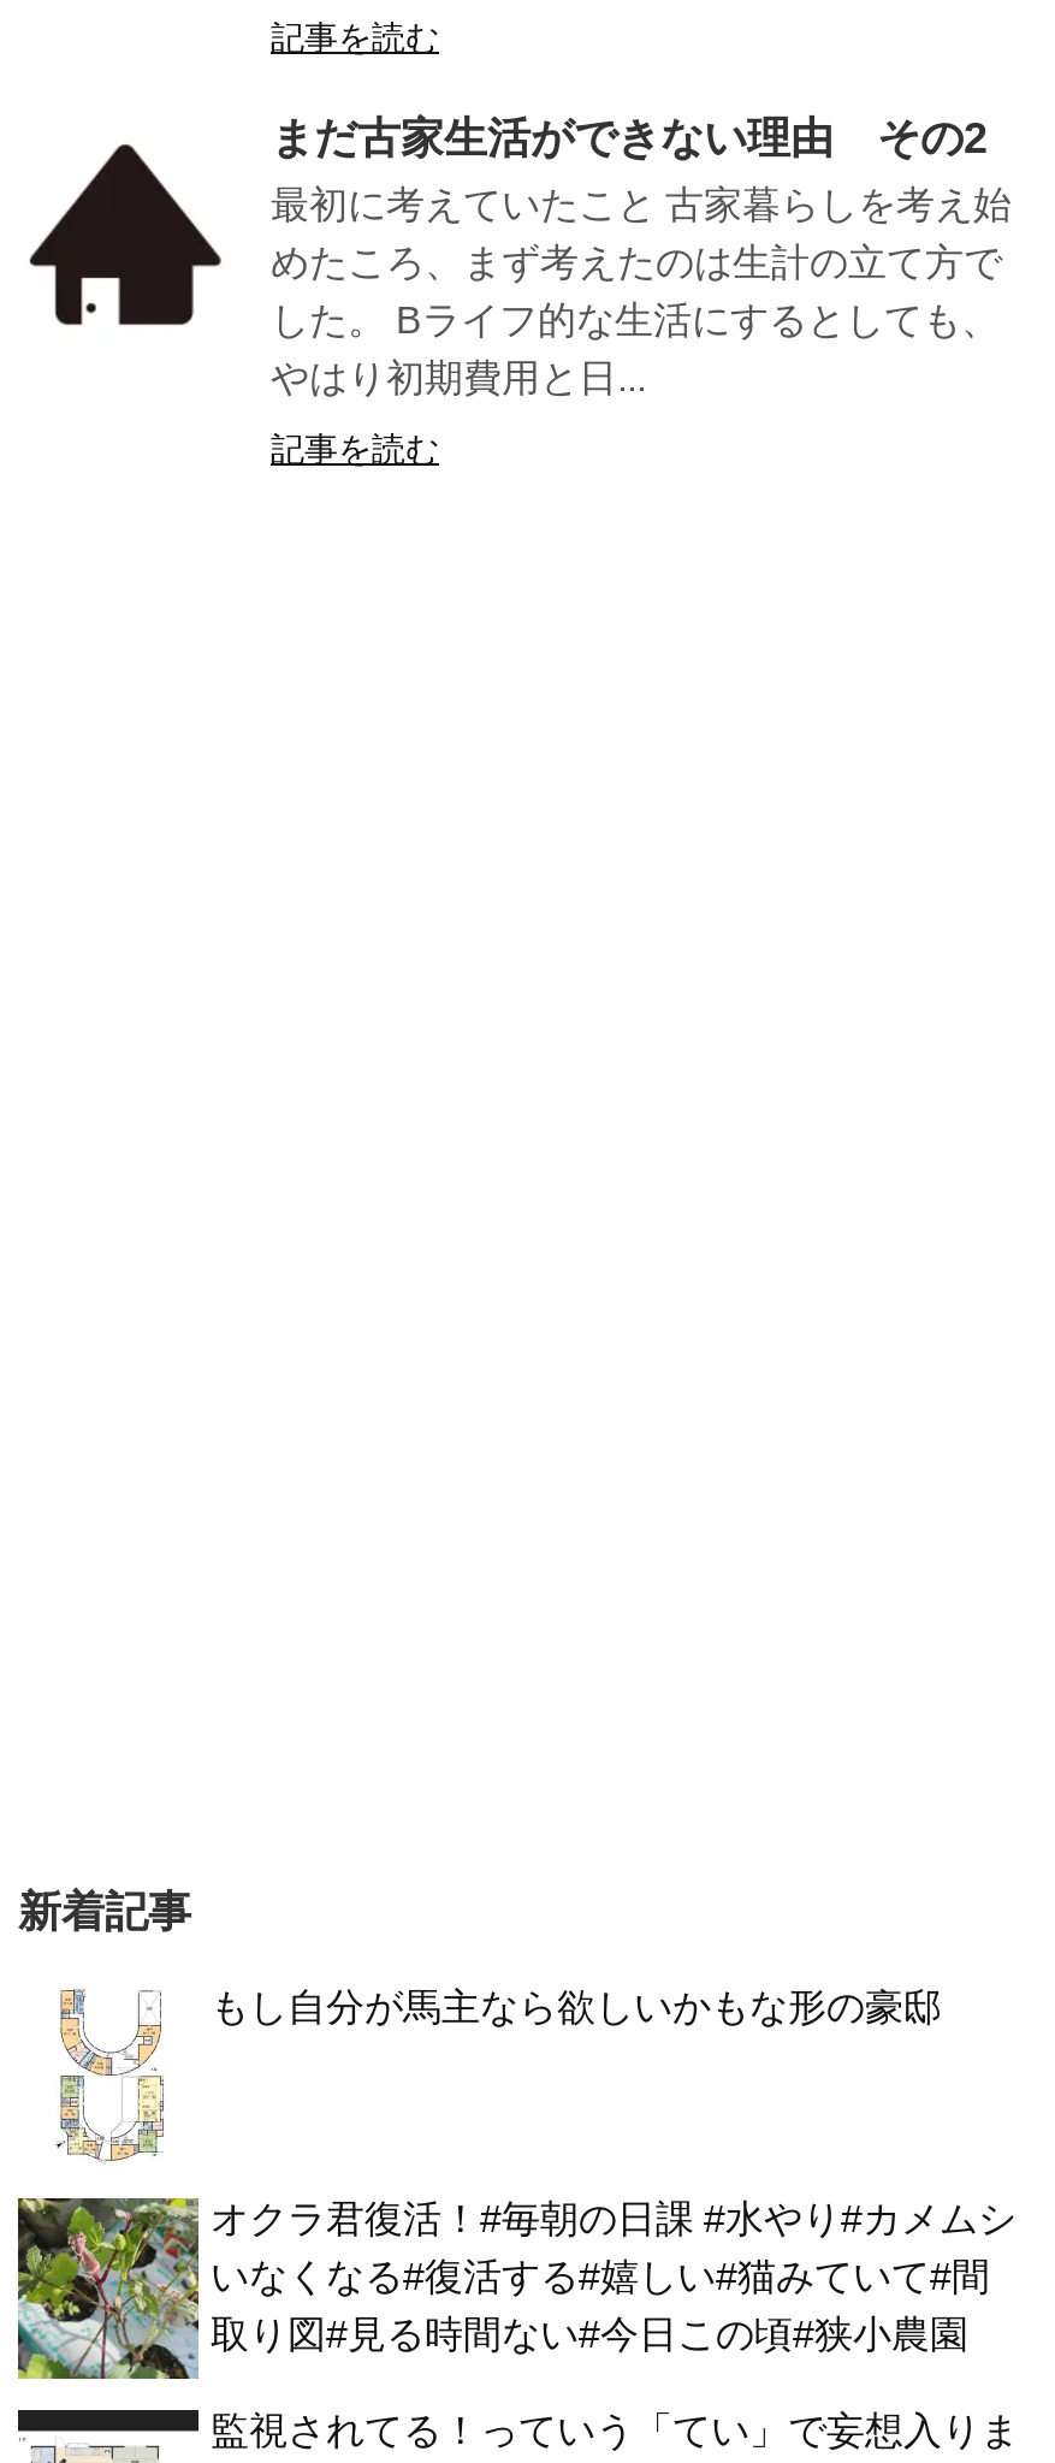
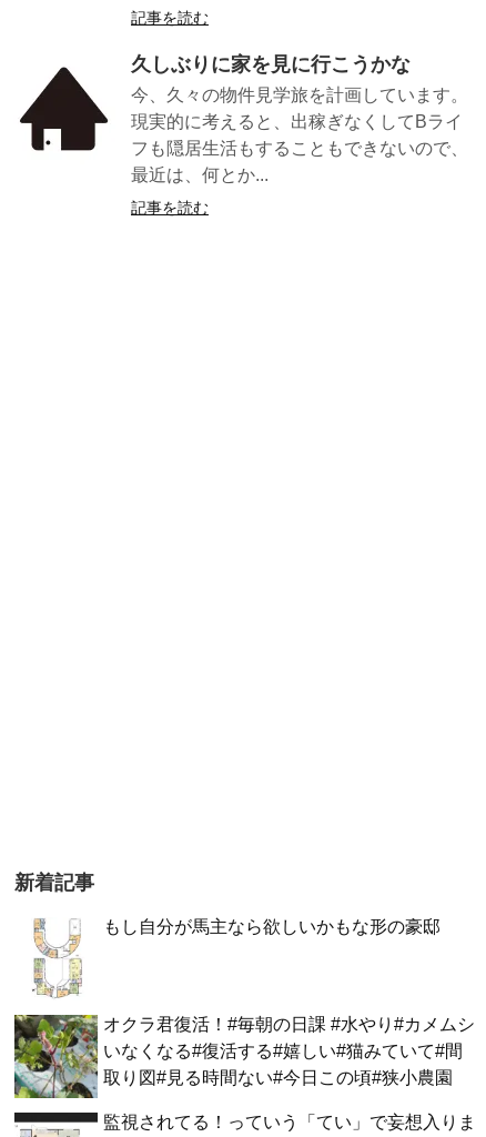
[271,114,1012,398] まだ古家生活ができない理由 その2 | 最初に考えていたこと 古家暮らしを考え始 | めたころ、まず考えたのは生計の立て方で | した。 Bライフ的な生活にするとしても、 | やはり初期費用と日... -> [131,53,468,184] 久しぶりに家を見に行こうかな | 今、久々の物件見学旅を計画しています。 | 現実的に考えると、出稼ぎなくしてBライ | フも隠居生活もすることもできないので、 | 最近は、何とか...

